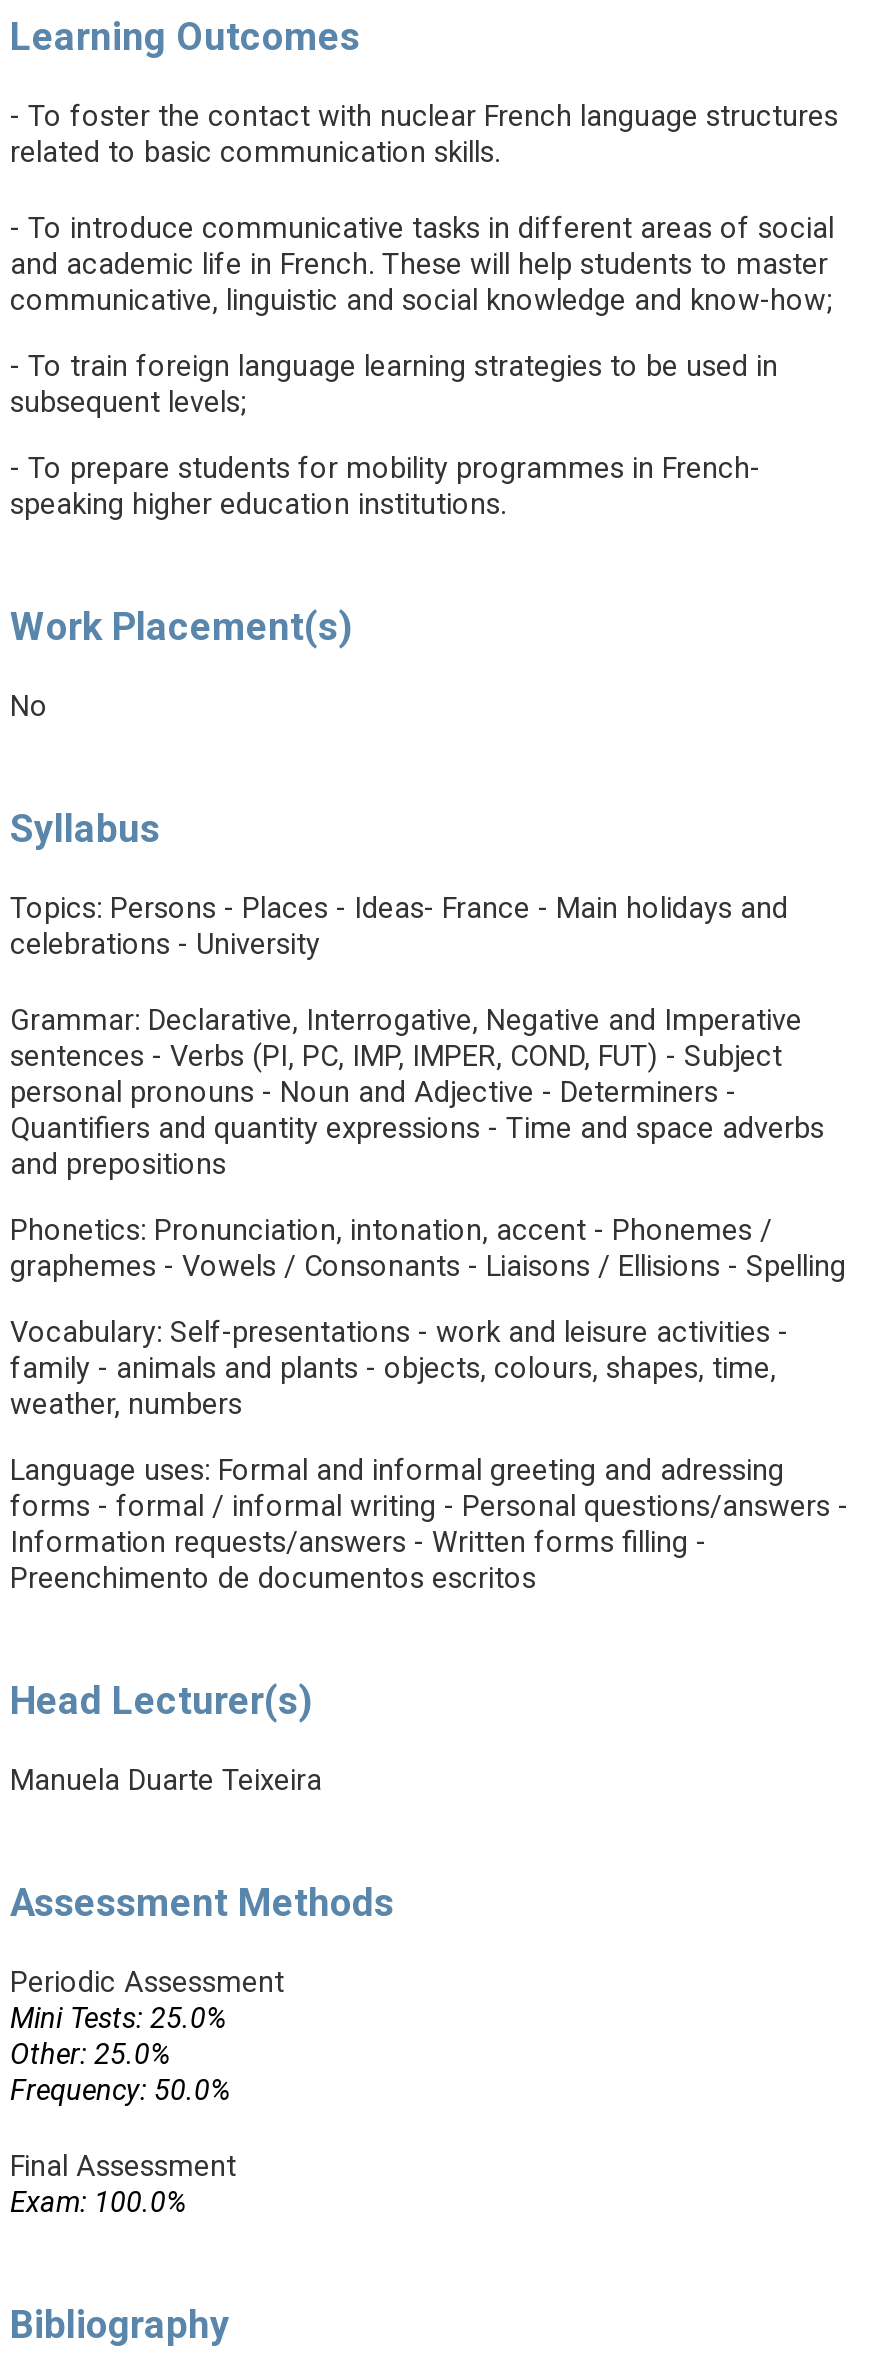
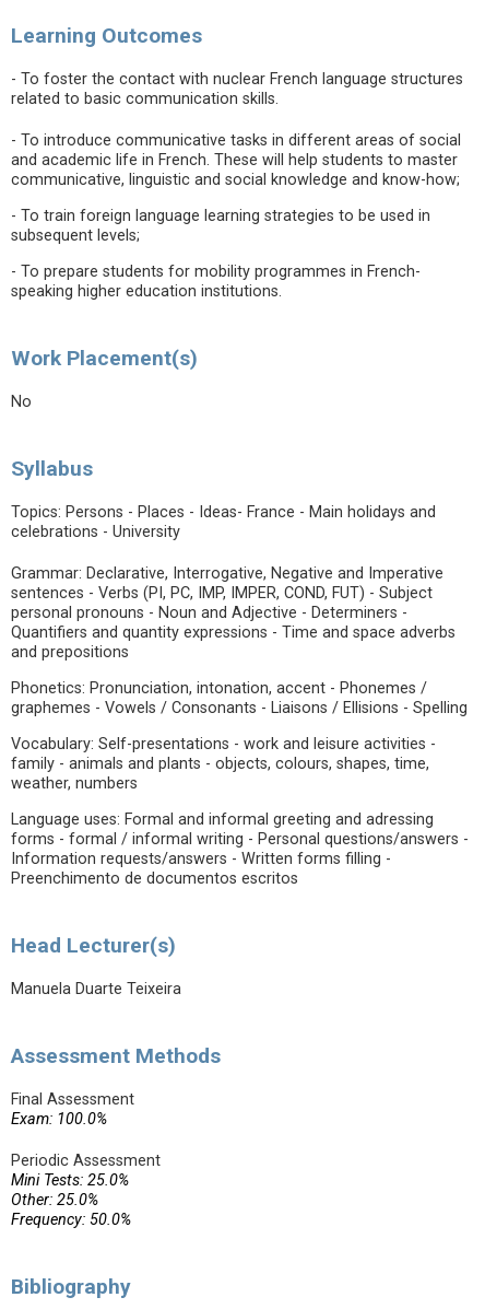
moved [10,1966,284,2108] -> [11,1152,161,1229]: Periodic Assessment | Mini Tests: 25.0% | Other: 25.0% | Frequency: 50.0%
moved [10,2150,236,2220] -> [11,1090,134,1129]: Final Assessment | Exam: 100.0%

